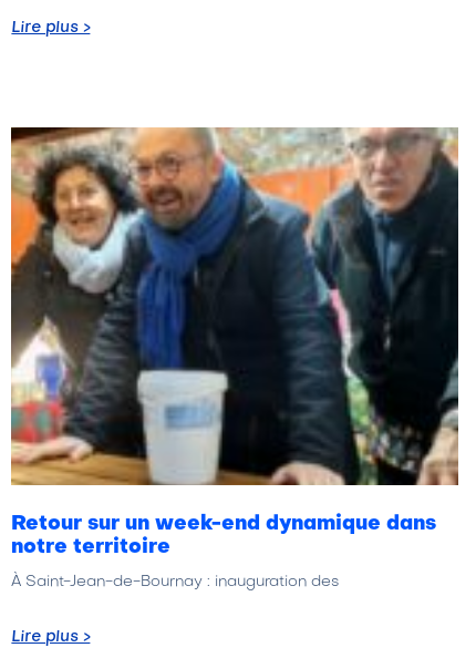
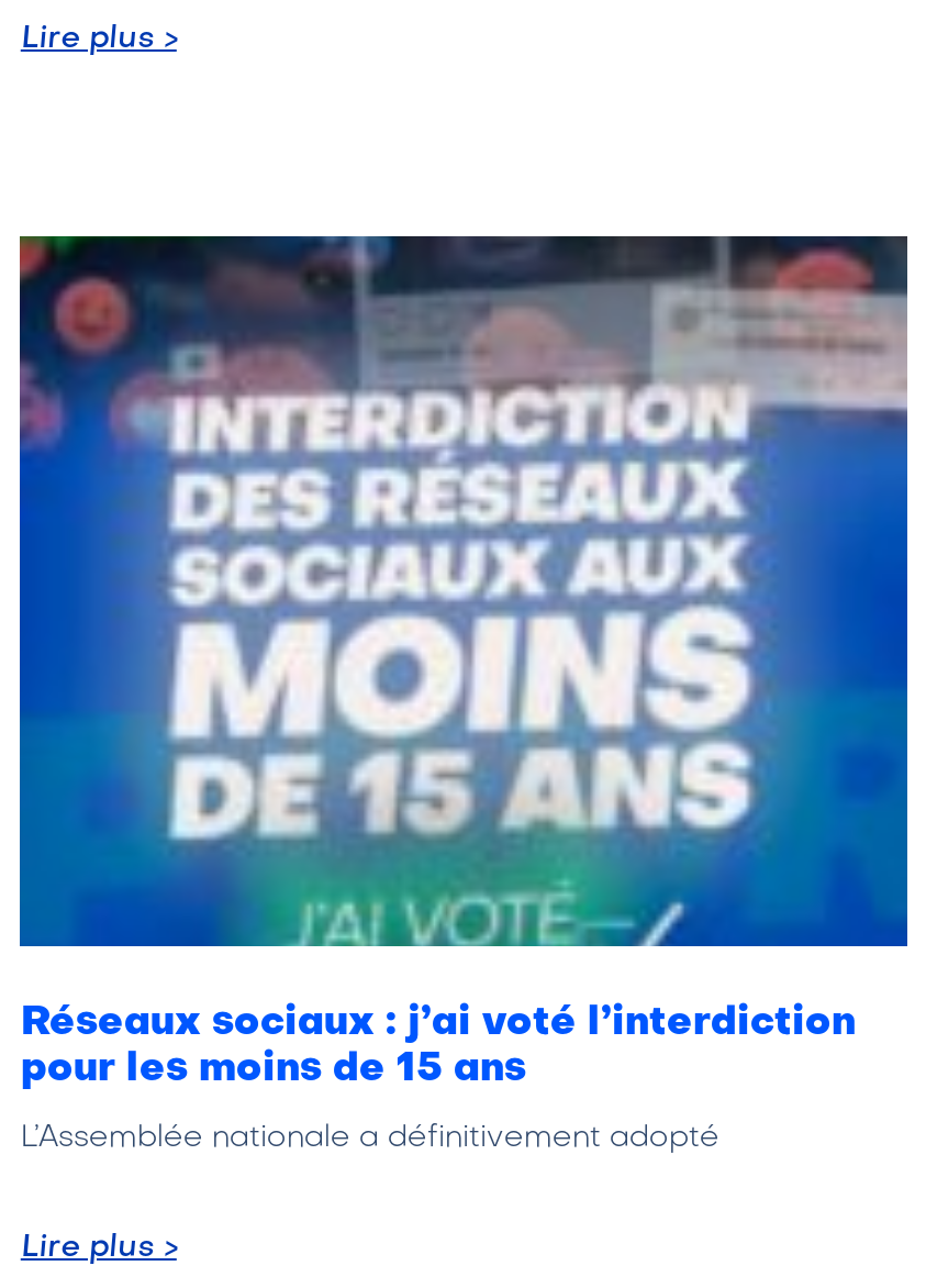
[10,126,459,557] [image] | Retour sur un week-end dynamique dans | notre territoire -> [18,234,910,1088] [image] | Réseaux sociaux : j’ai voté l’interdiction | pour les moins de 15 ans
[12,575,339,589] À Saint-Jean-de-Bournay : inauguration des -> [21,1124,719,1152] L’Assemblée nationale a définitivement adopté

